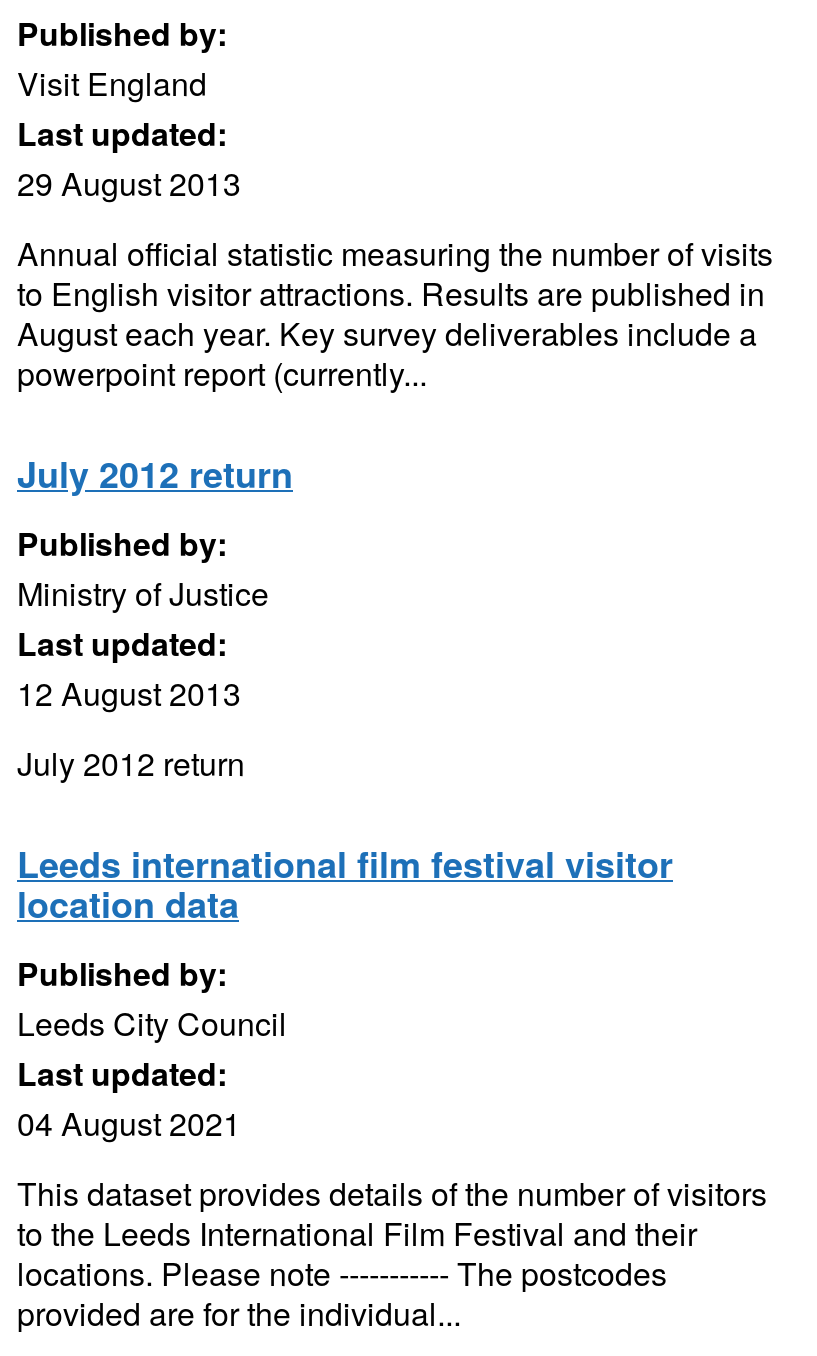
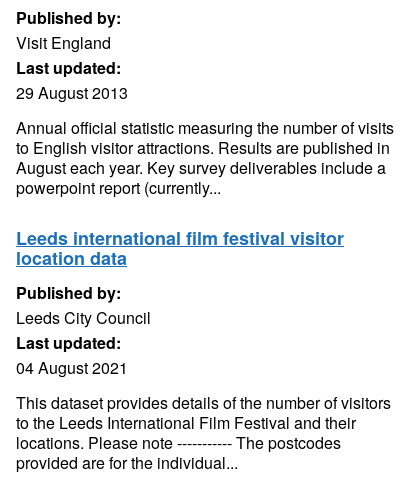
[17,448,293,786] July 2012 return | Published by: | Ministry of Justice | Last updated: | 12 August 2013 | July 2012 return -> none

